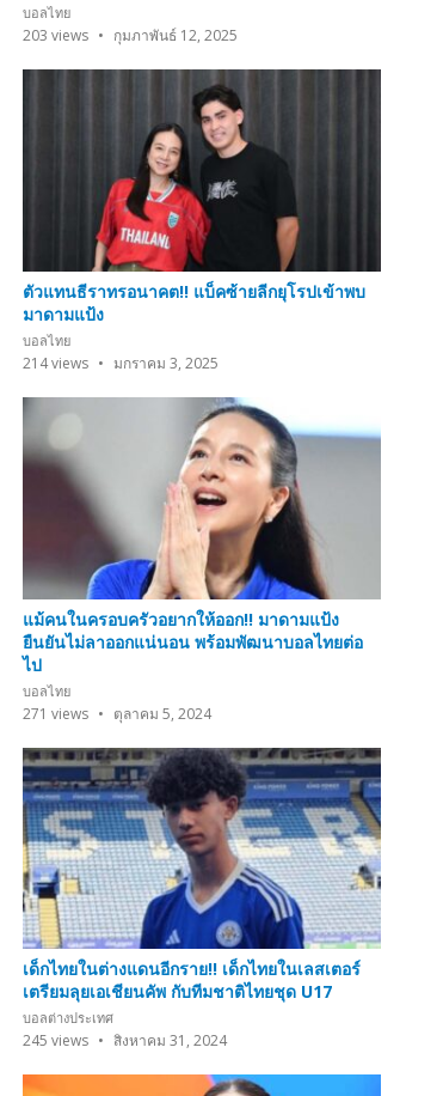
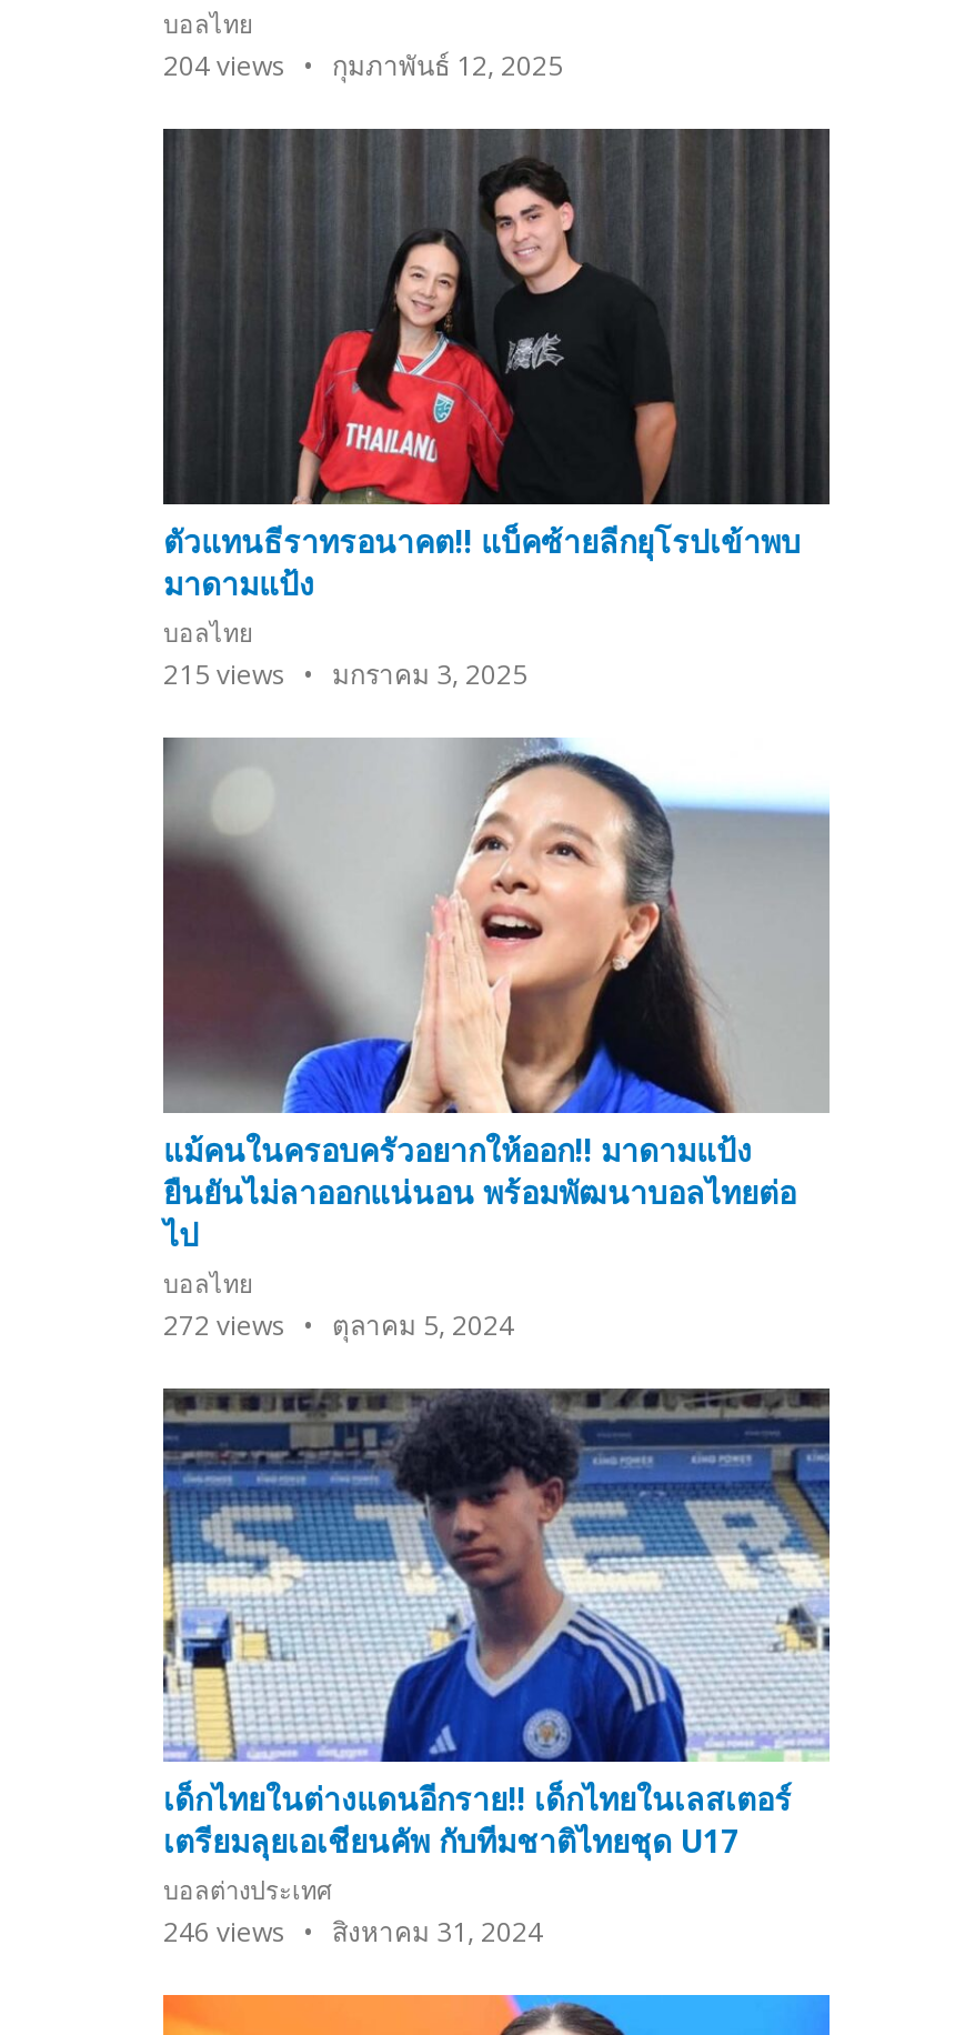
[23,25,238,46] 203 views กุมภาพันธ์ 12, 2025 -> [163,47,563,85] 204 views กุมภาพันธ์ 12, 2025
[23,353,219,373] 214 views มกราคม 3, 2025 -> [163,655,527,693] 215 views มกราคม 3, 2025
[23,703,211,724] 271 views ตุลาคม 5, 2024 -> [163,1306,514,1343] 272 views ตุลาคม 5, 2024
[23,1031,227,1051] 245 views สิงหาคม 31, 2024 -> [163,1914,543,1952] 246 views สิงหาคม 31, 2024

